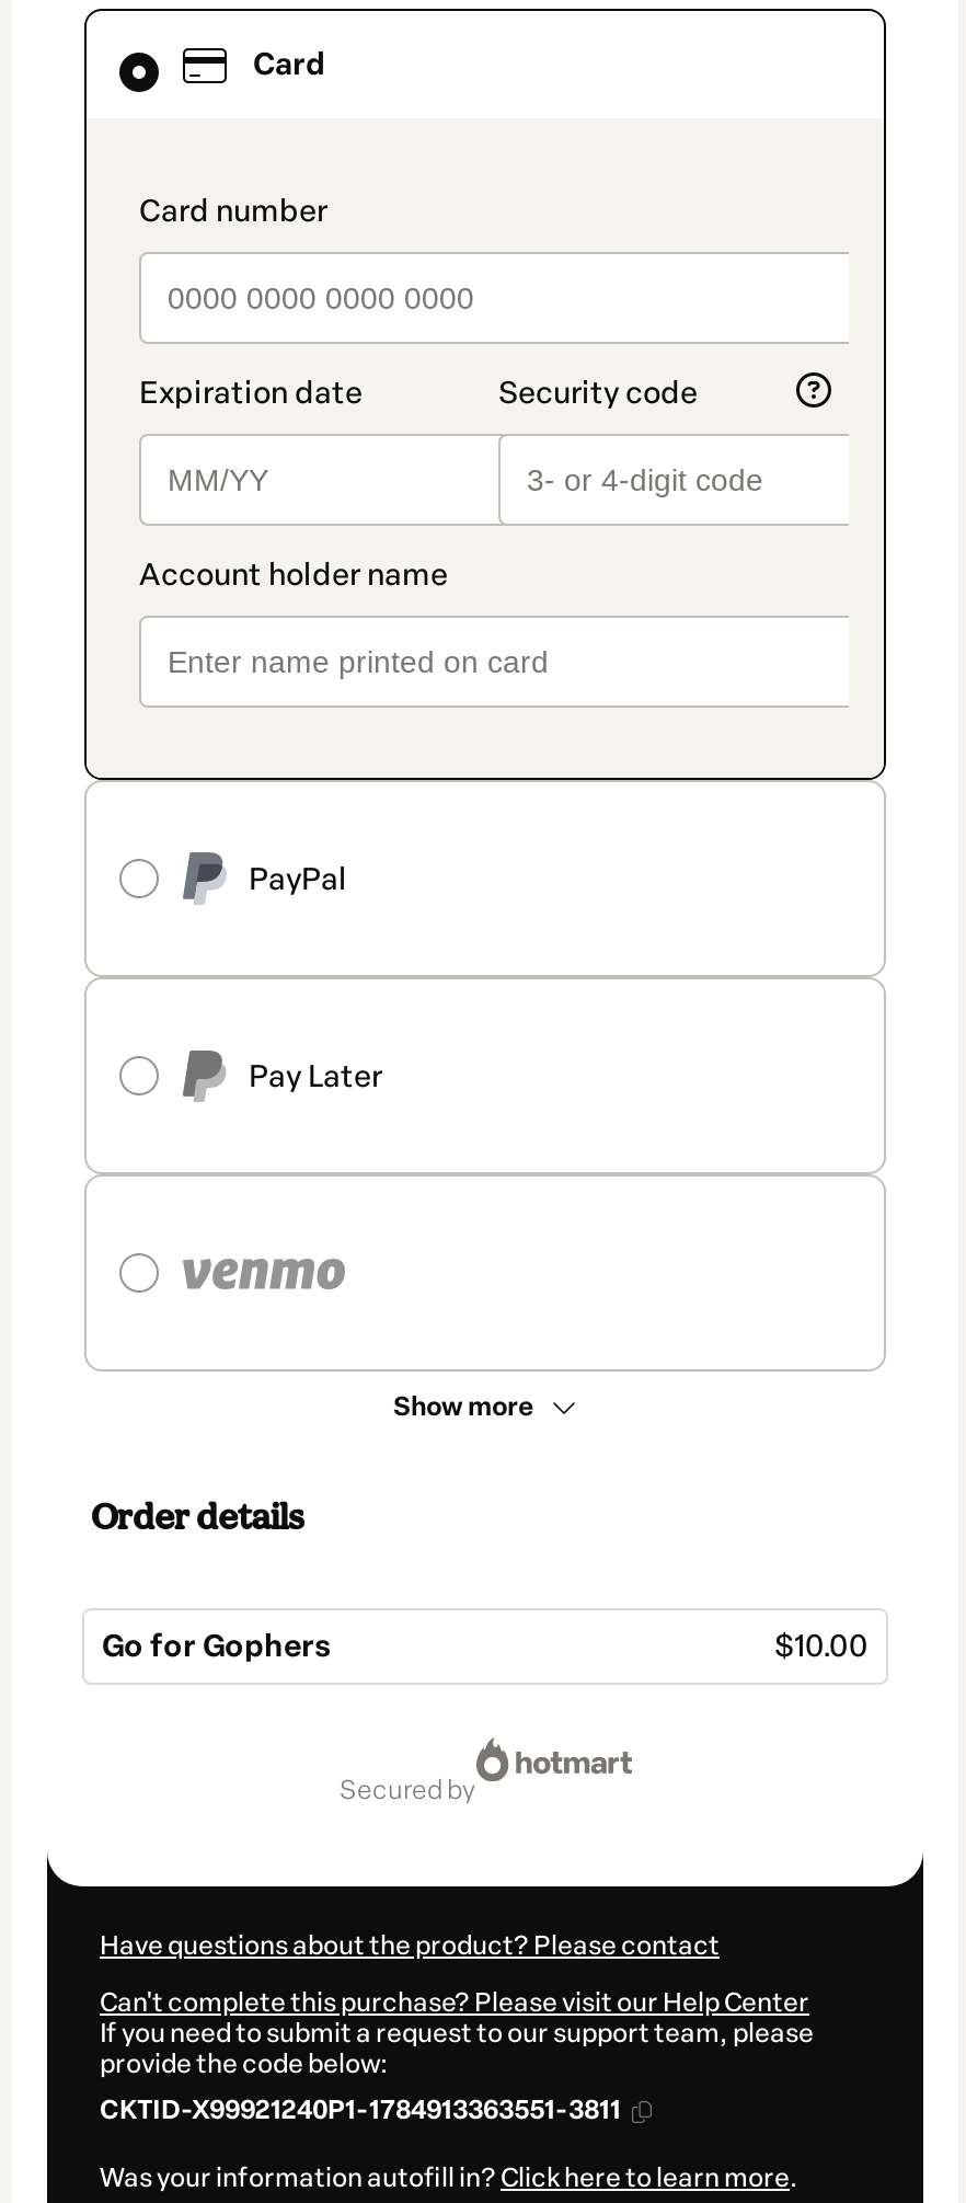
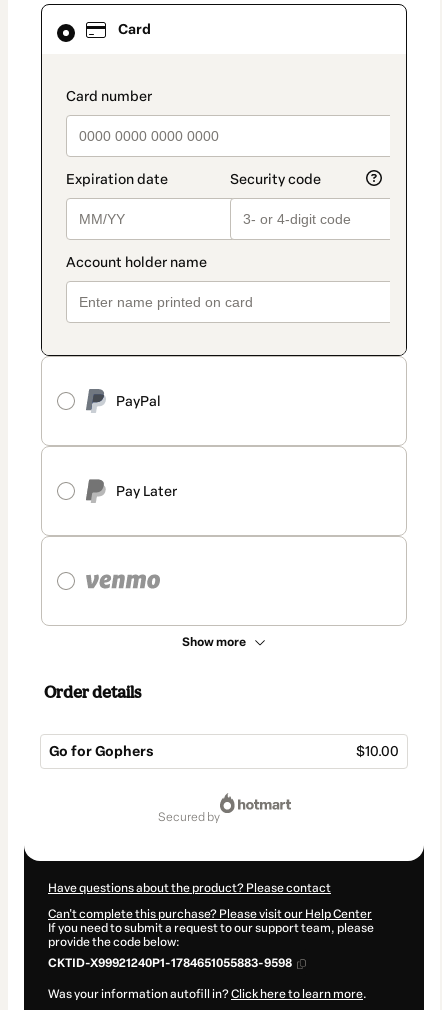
[100,2095,623,2126] CKTID-X99921240P1-1784913363551-3811 -> [48,956,293,970] CKTID-X99921240P1-1784651055883-9598

